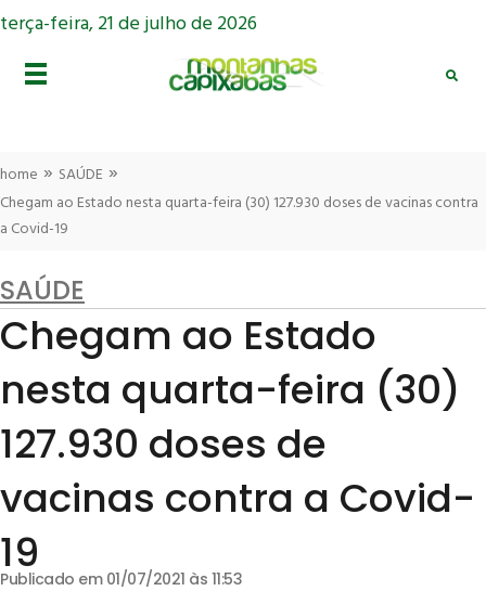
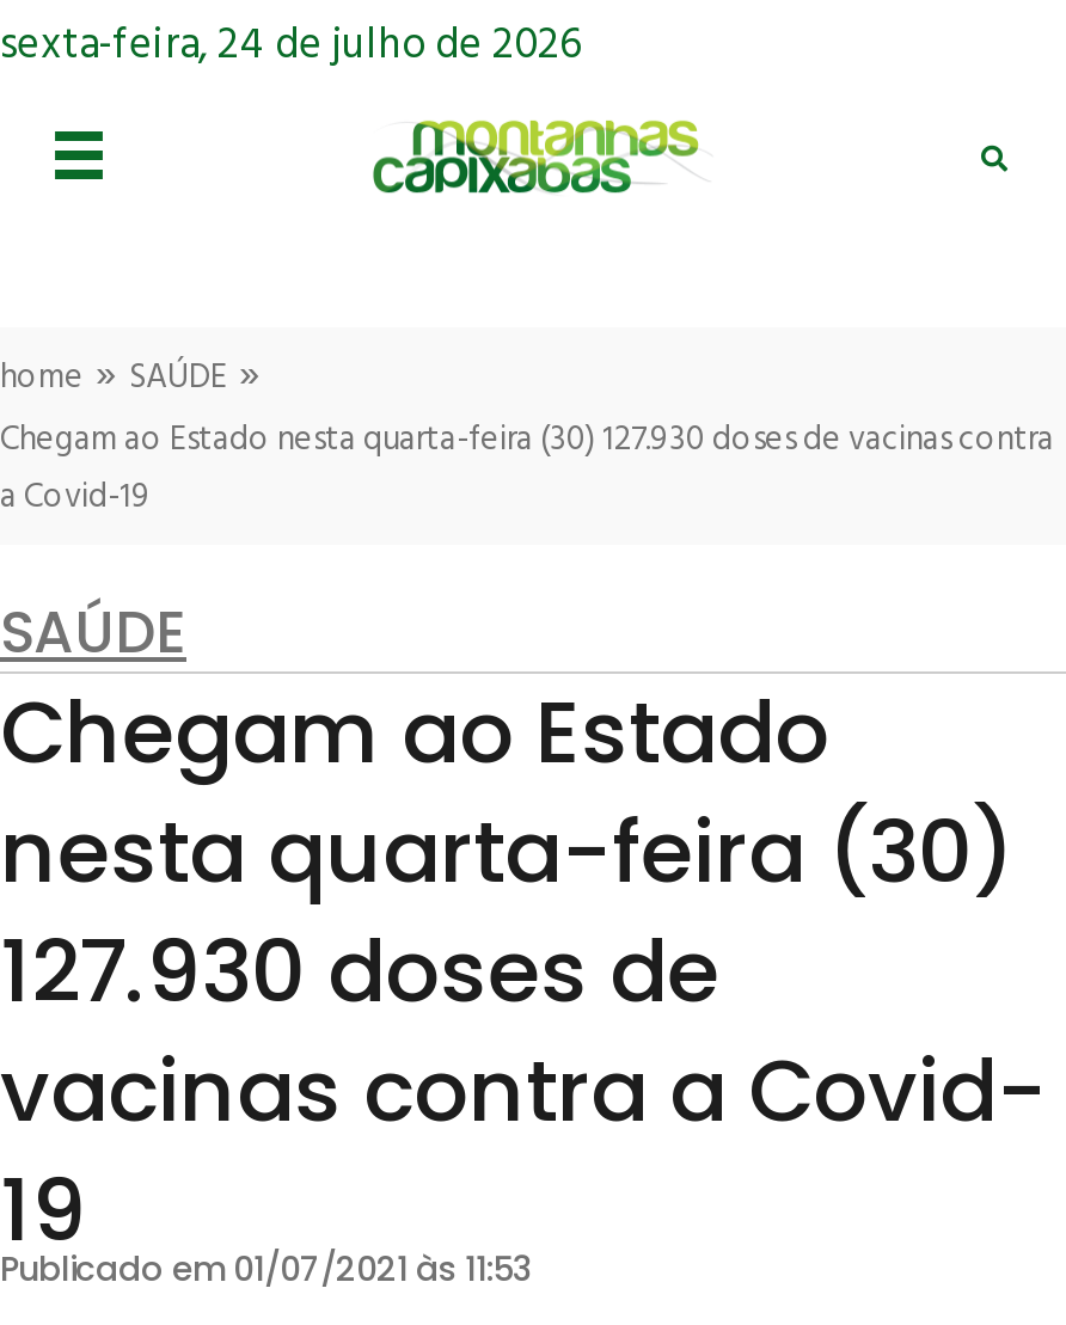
[0,9,257,40] terça-feira, 21 de julho de 2026 -> [0,12,581,81] sexta-feira, 24 de julho de 2026

